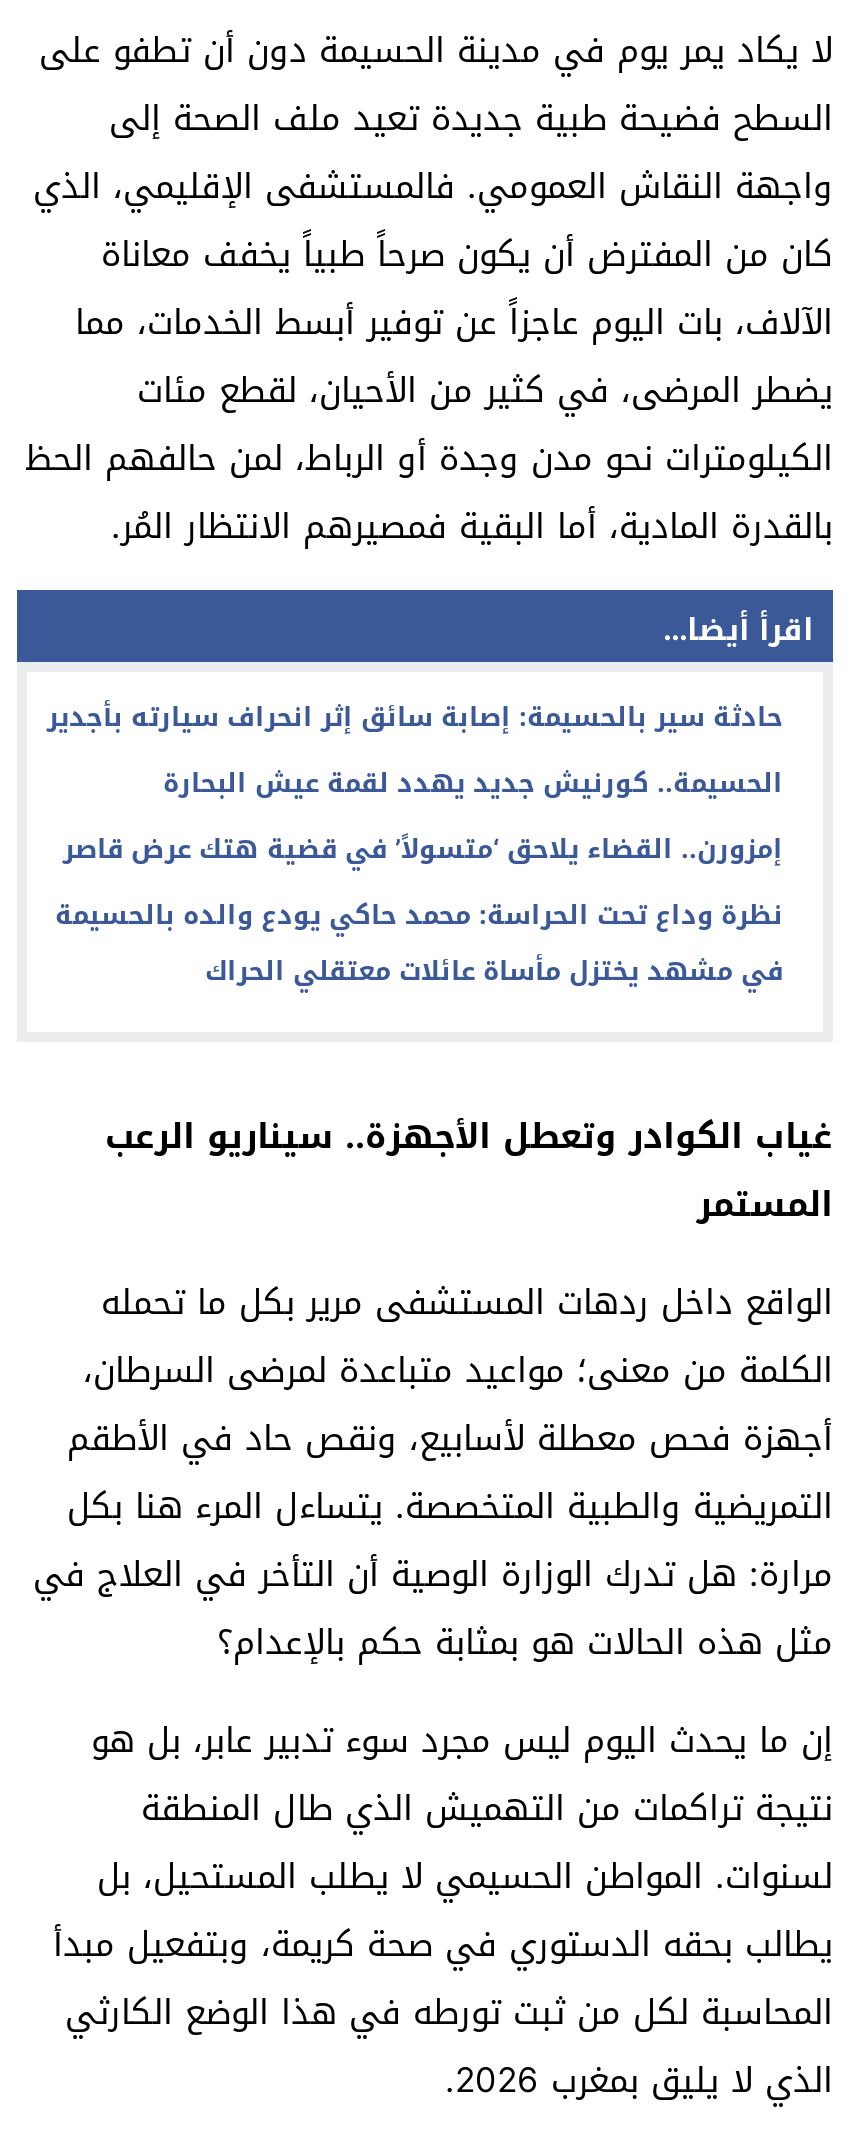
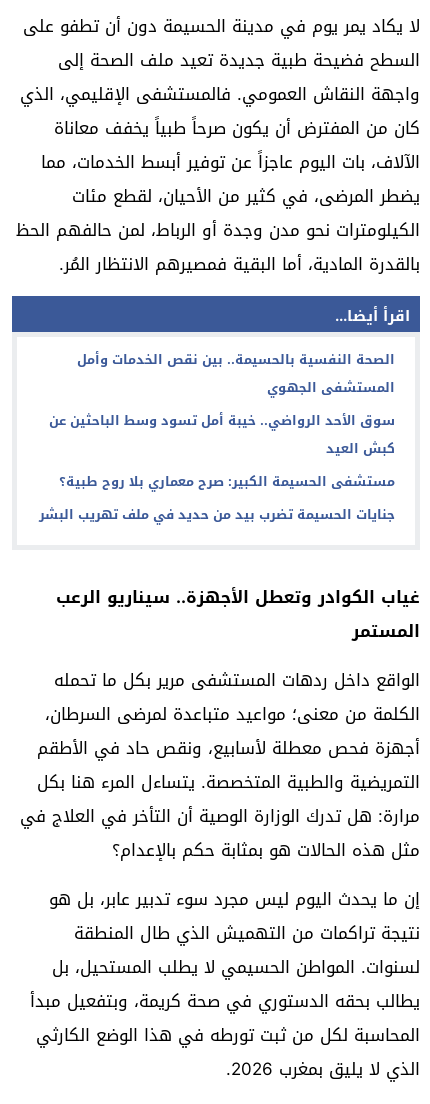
[47,691,783,995] حادثة سير بالحسيمة: إصابة سائق إثر انحراف سيارته بأجدير | الحسيمة.. كورنيش جديد يهدد لقمة عيش البحارة | إمزورن.. القضاء يلاحق ‘متسولاً’ في قضية هتك عرض قاصر | نظرة وداع تحت الحراسة: محمد حاكي يودع والده بالحسيمة | في مشهد يختزل مأساة عائلات معتقلي الحراك -> [39,347,395,527] الصحة النفسية بالحسيمة.. بين نقص الخدمات وأمل | المستشفى الجهوي | سوق الأحد الرواضي.. خيبة أمل تسود وسط الباحثين عن | كبش العيد | مستشفى الحسيمة الكبير: صرح معماري بلا روح طبية؟ | جنايات الحسيمة تضرب بيد من حديد في ملف تهريب البشر

